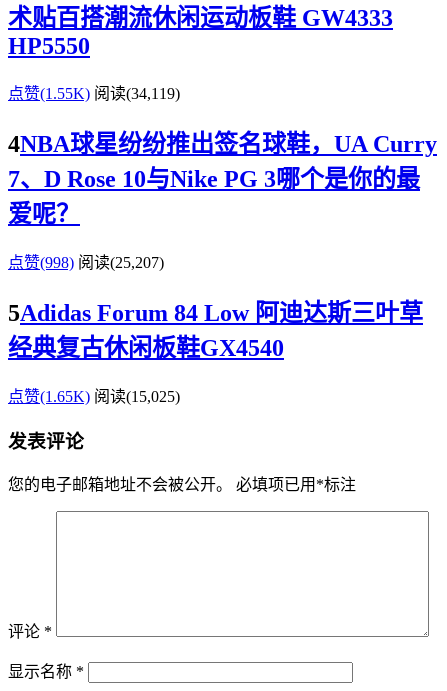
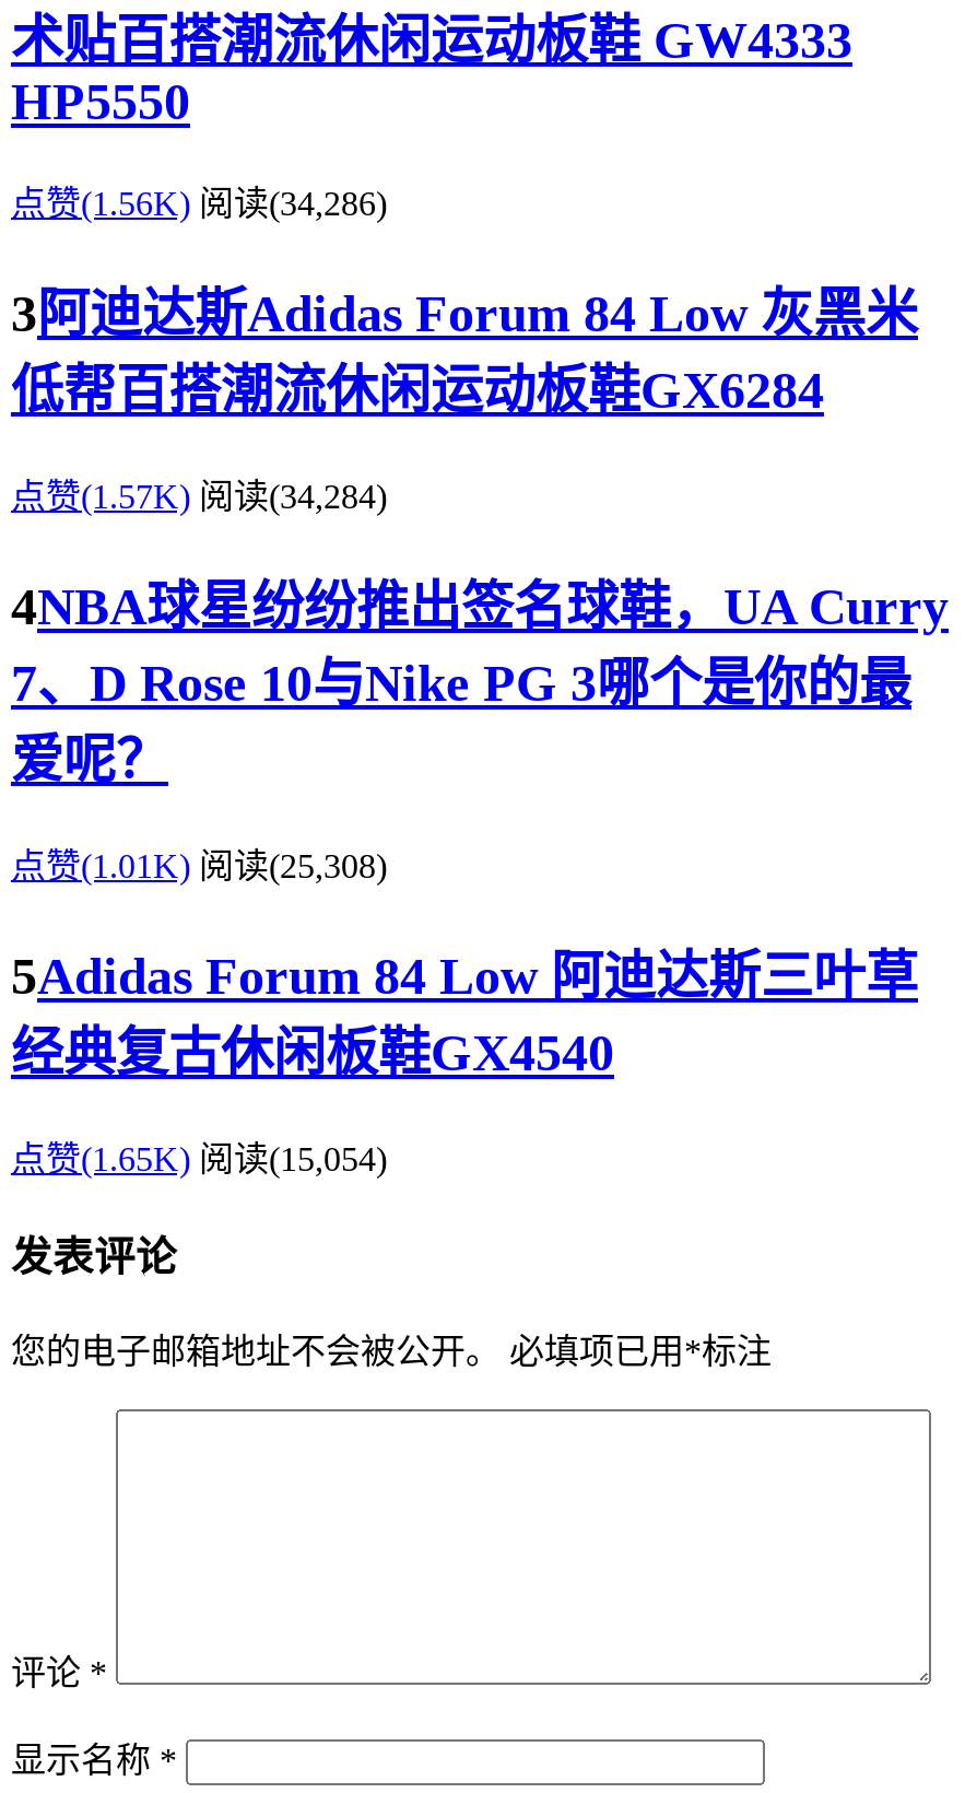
[8,85,180,102] 点赞(1.55K) 阅读(34,119) -> [11,185,918,515] 点赞(1.56K) 阅读(34,286) | 3阿迪达斯Adidas Forum 84 Low 灰黑米 | 低帮百搭潮流休闲运动板鞋GX6284 | 点赞(1.57K) 阅读(34,284)
[8,254,164,271] 点赞(998) 阅读(25,207) -> [11,847,387,884] 点赞(1.01K) 阅读(25,308)
[8,388,180,405] 点赞(1.65K) 阅读(15,025) -> [11,1140,387,1177] 点赞(1.65K) 阅读(15,054)

